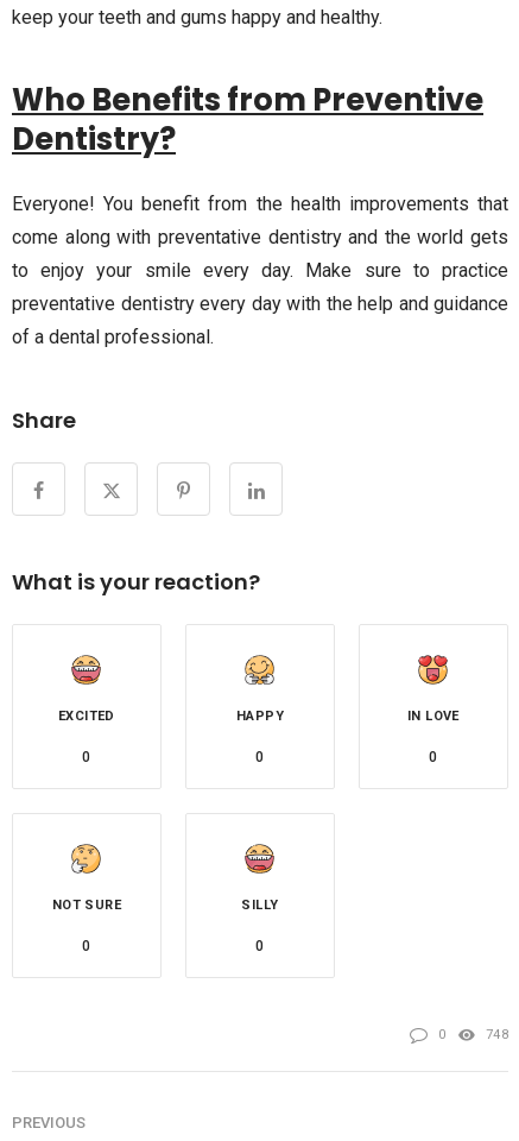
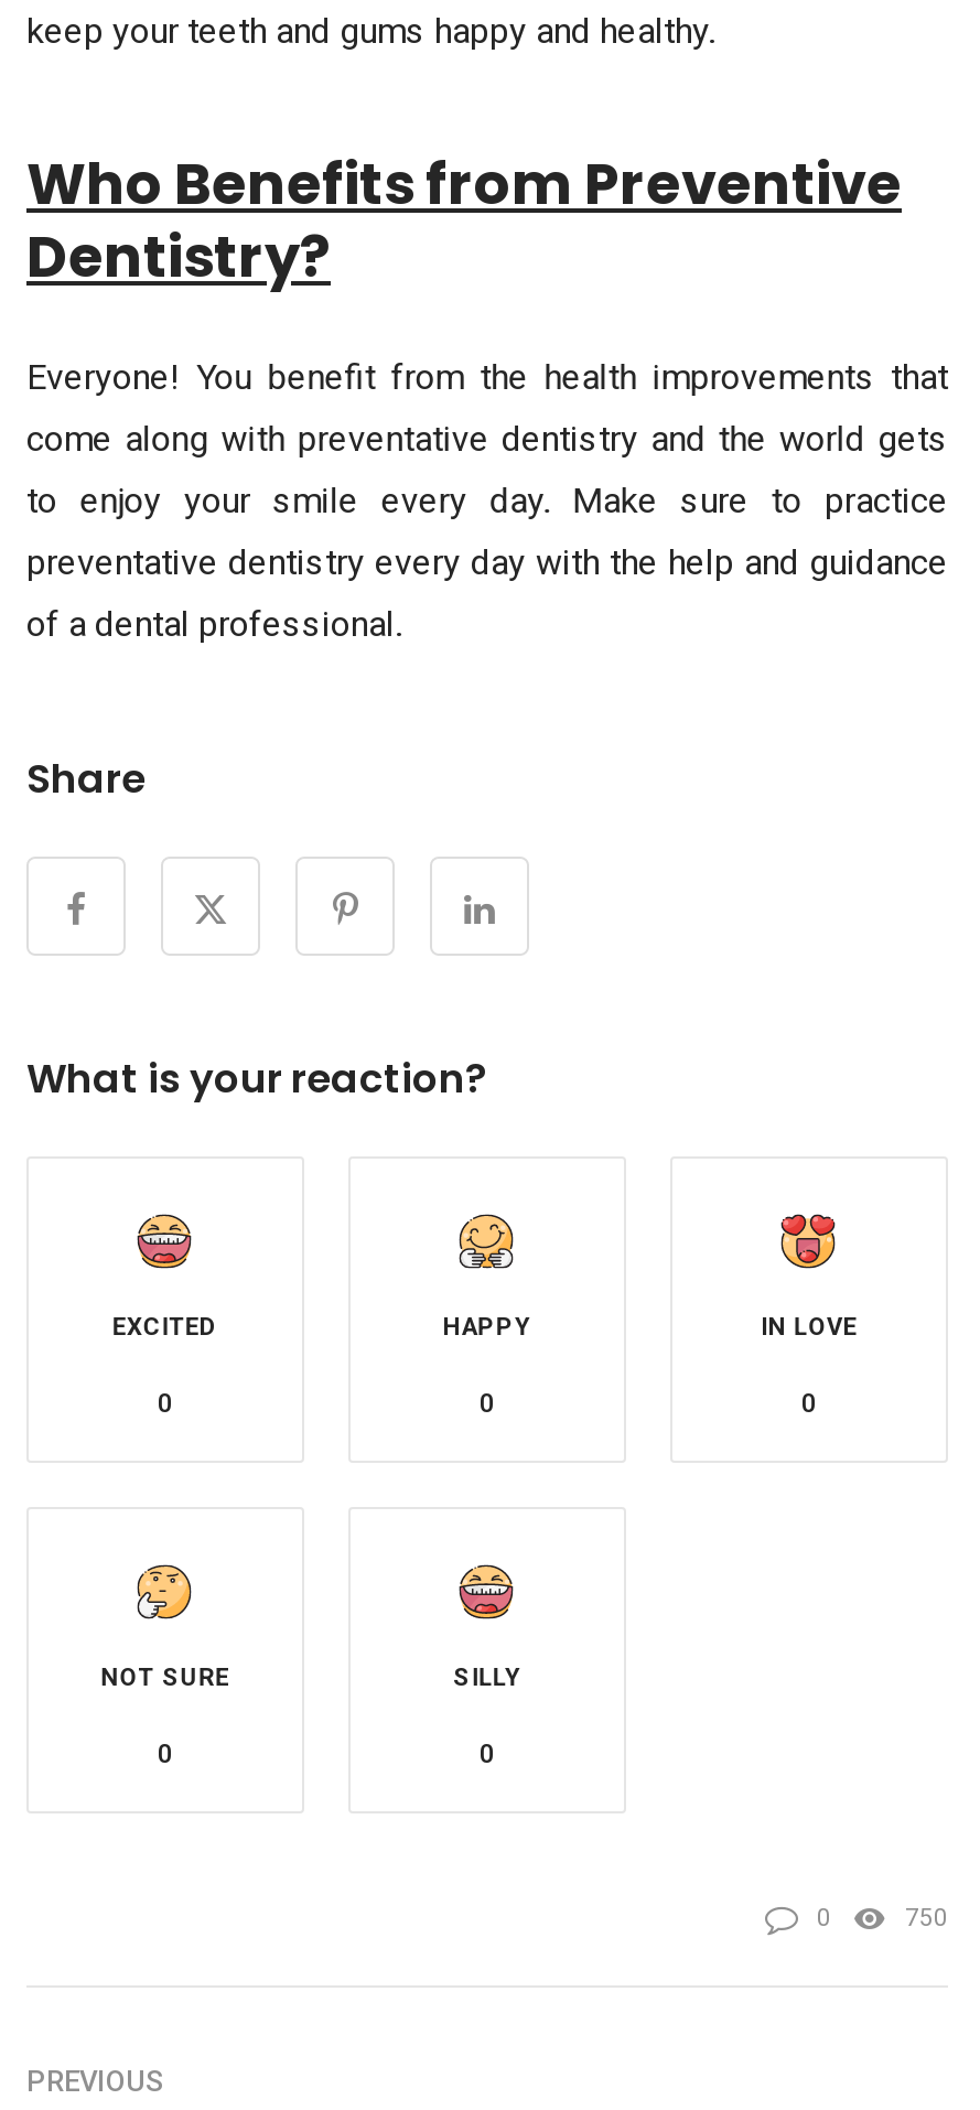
[485,1027,508,1042] 748 -> [905,1903,948,1932] 750

